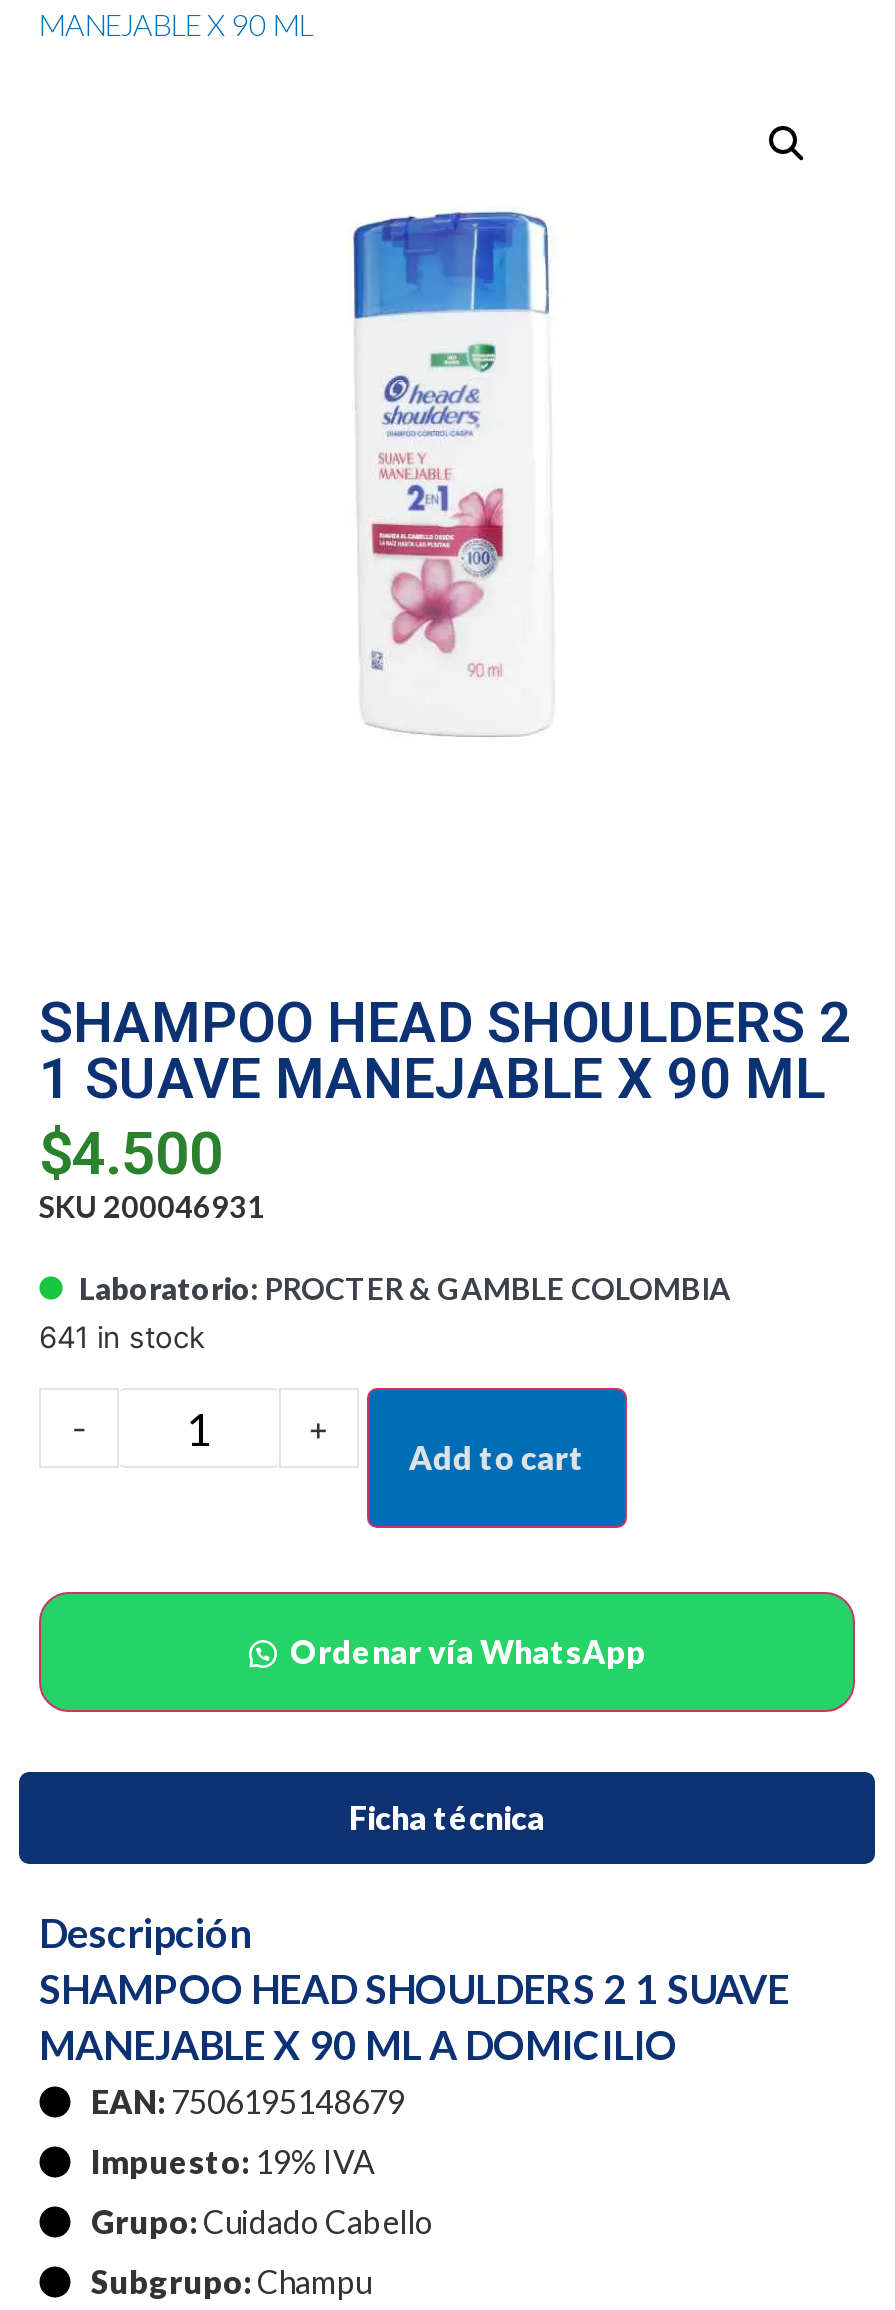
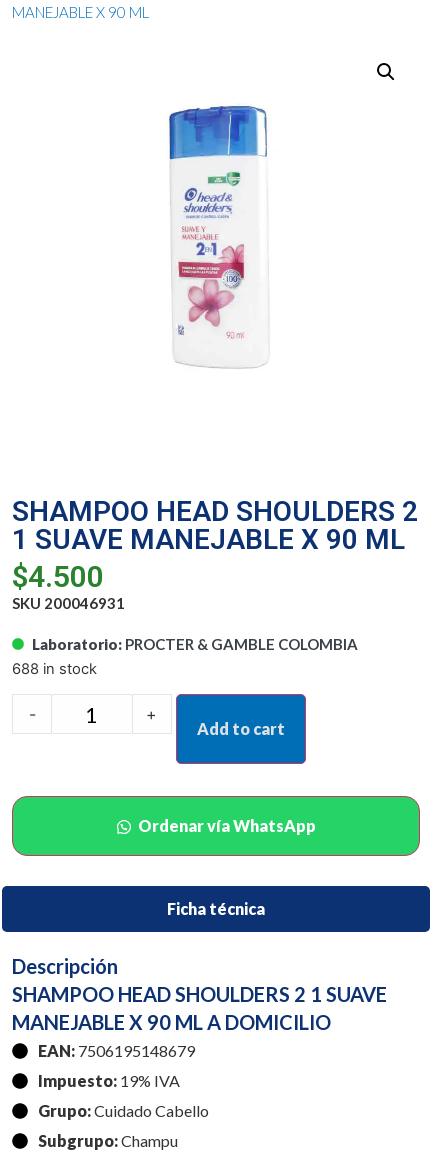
[39,1320,205,1356] 641 in stock -> [12,660,97,678] 688 in stock

